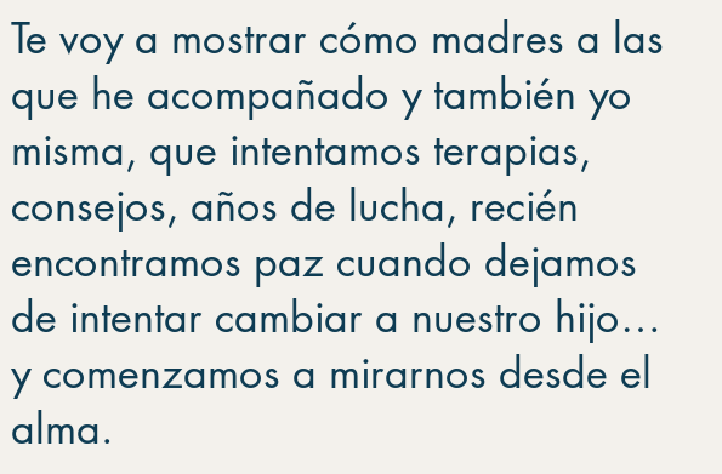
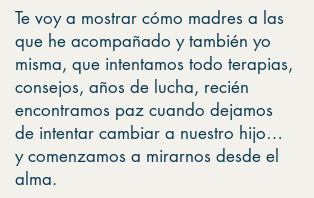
[11,124,591,177] misma, que intentamos terapias, -> [15,53,293,75] misma, que intentamos todo terapias,

